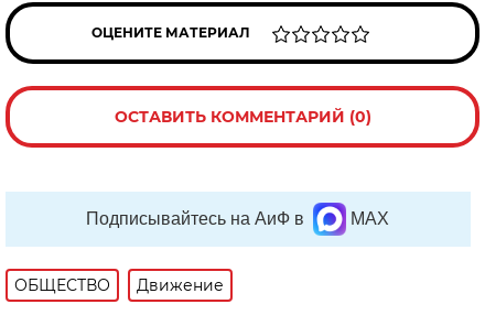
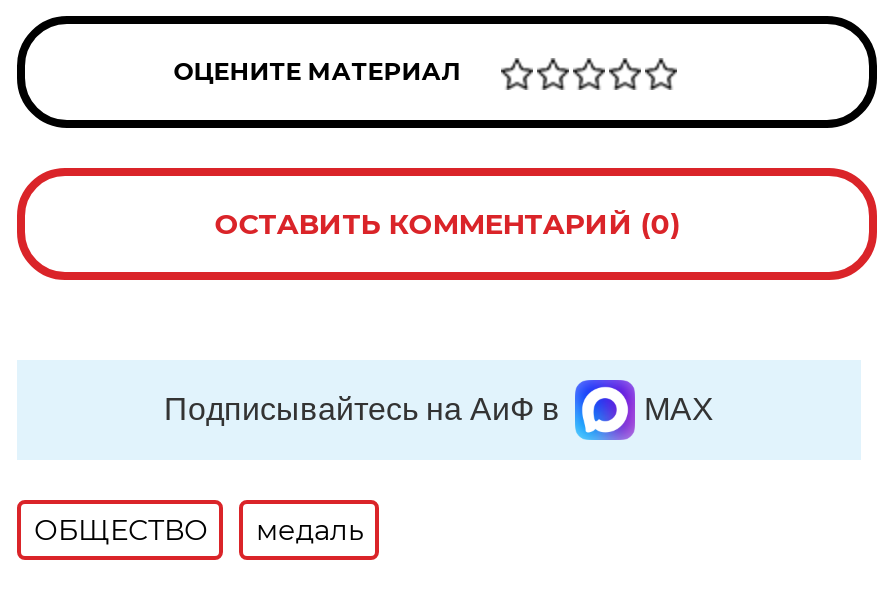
[137,275,224,295] Движение -> [256,512,364,548] медаль

